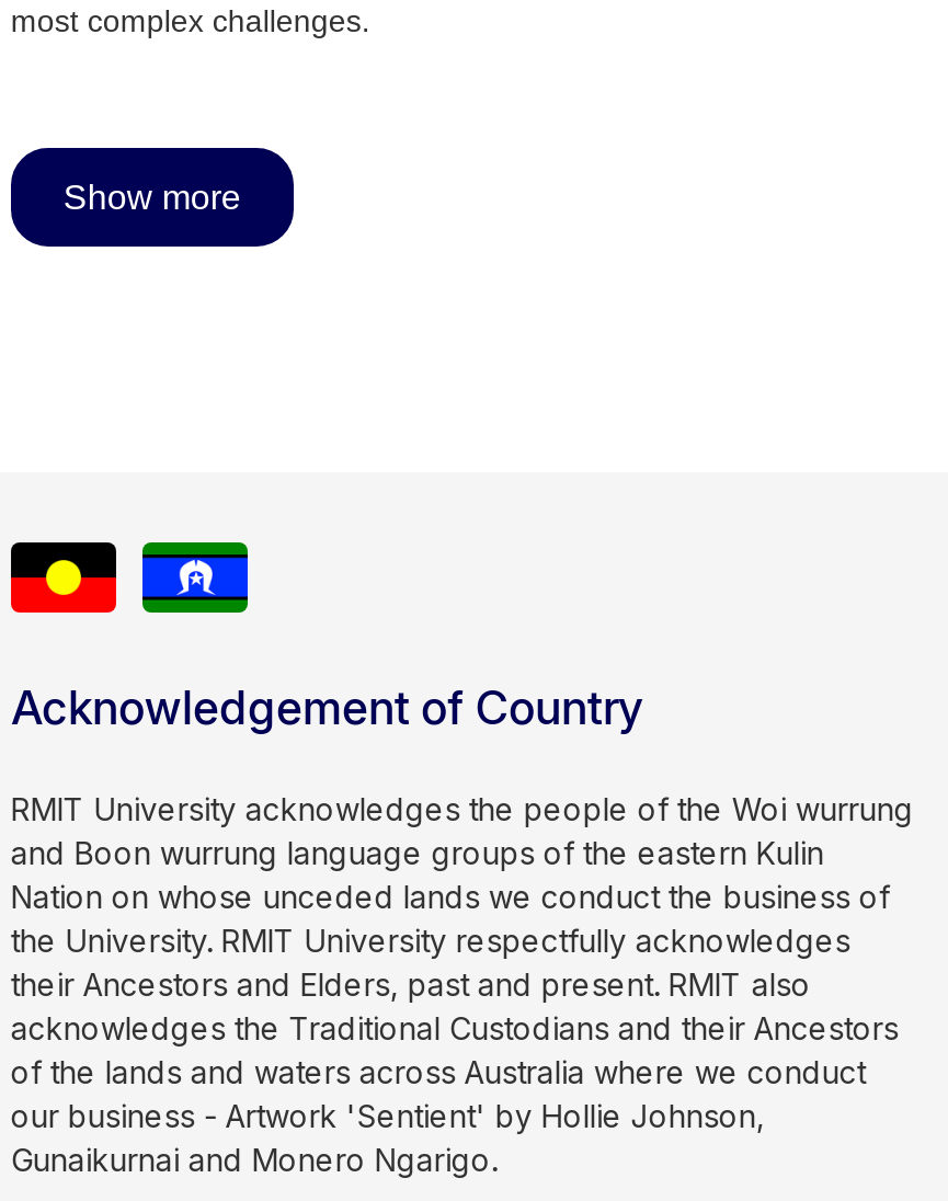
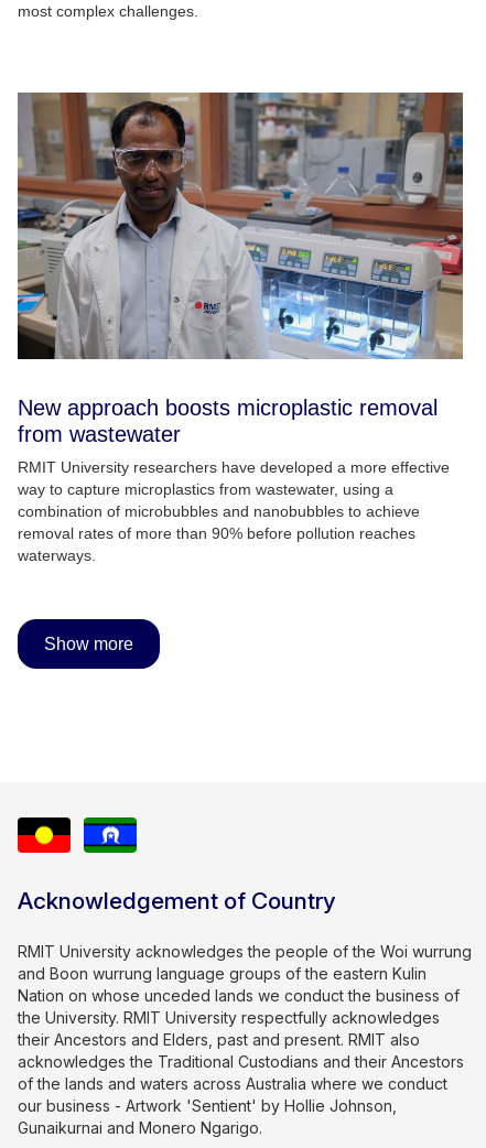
none -> [17,91,464,564] [image] | New approach boosts microplastic removal | from wastewater | RMIT University researchers have developed a more effective | way to capture microplastics from wastewater, using a | combination of microbubbles and nanobubbles to achieve | removal rates of more than 90% before pollution reaches | waterways.

